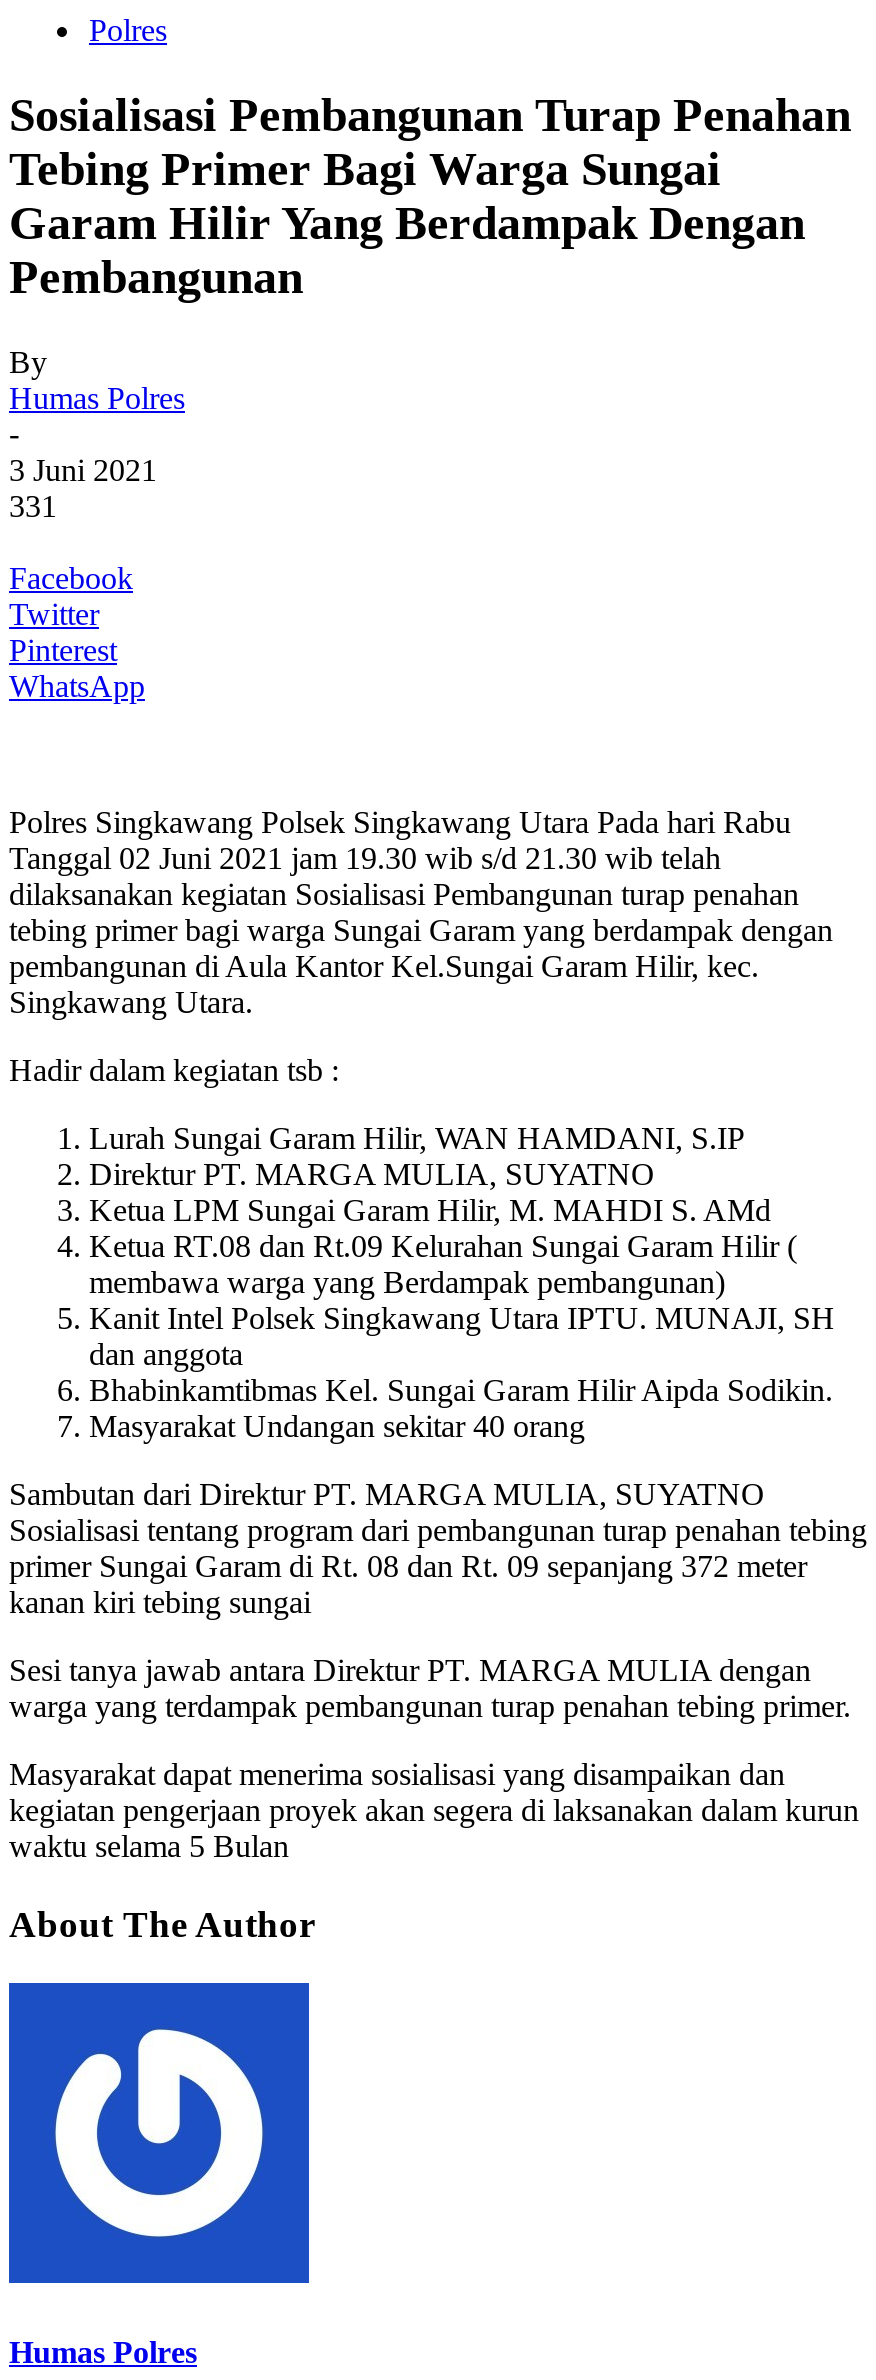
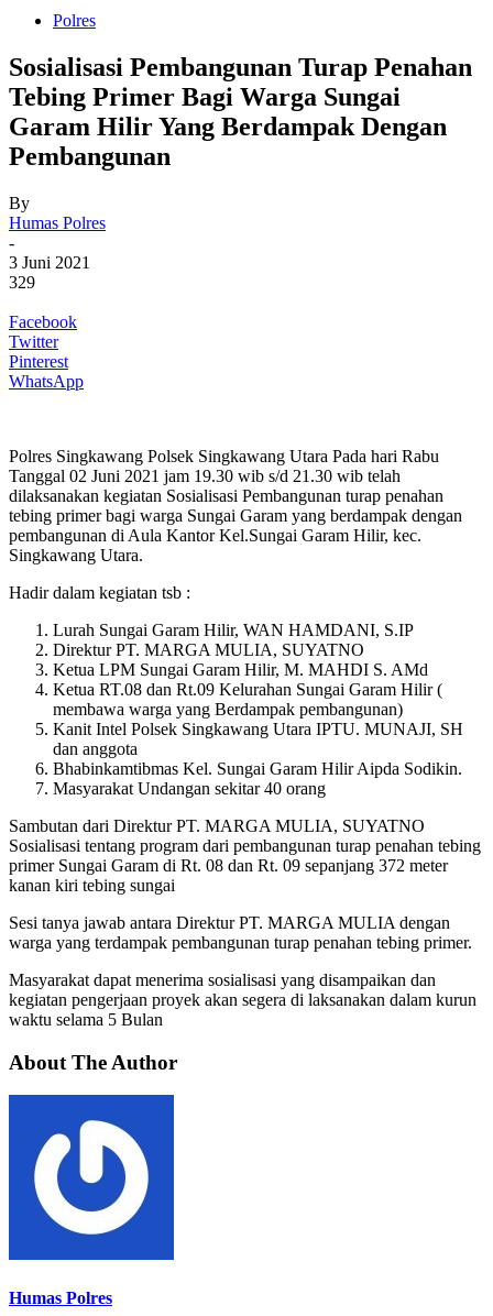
[9,489,57,523] 331 -> [9,273,35,291] 329

